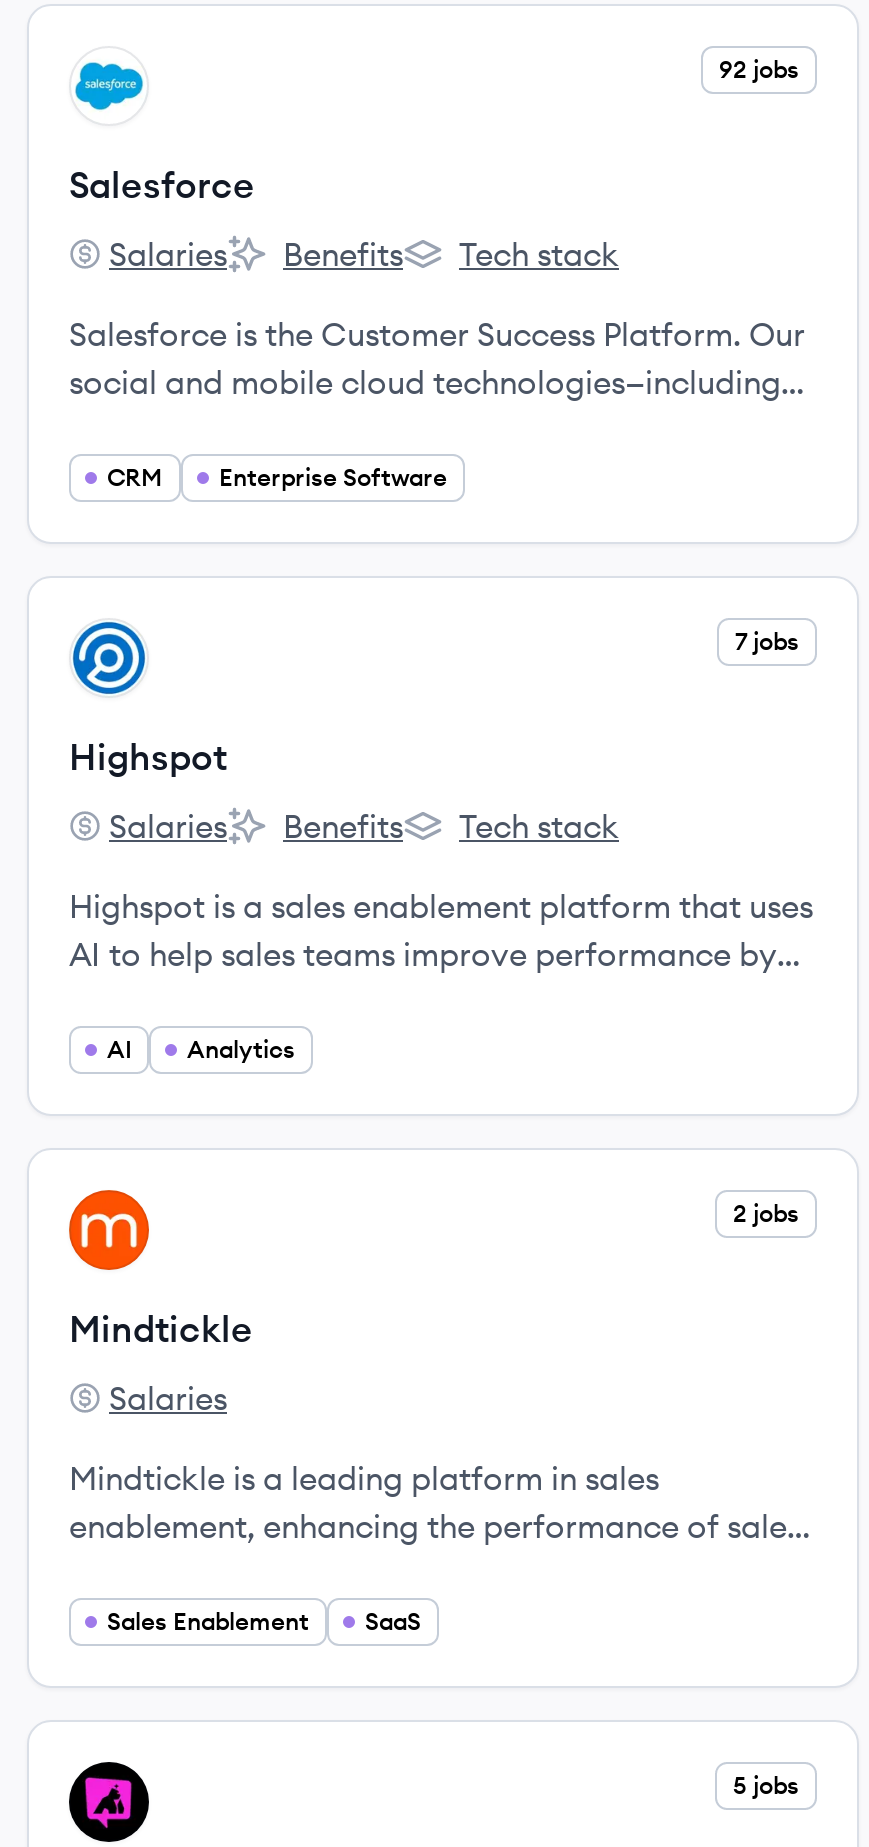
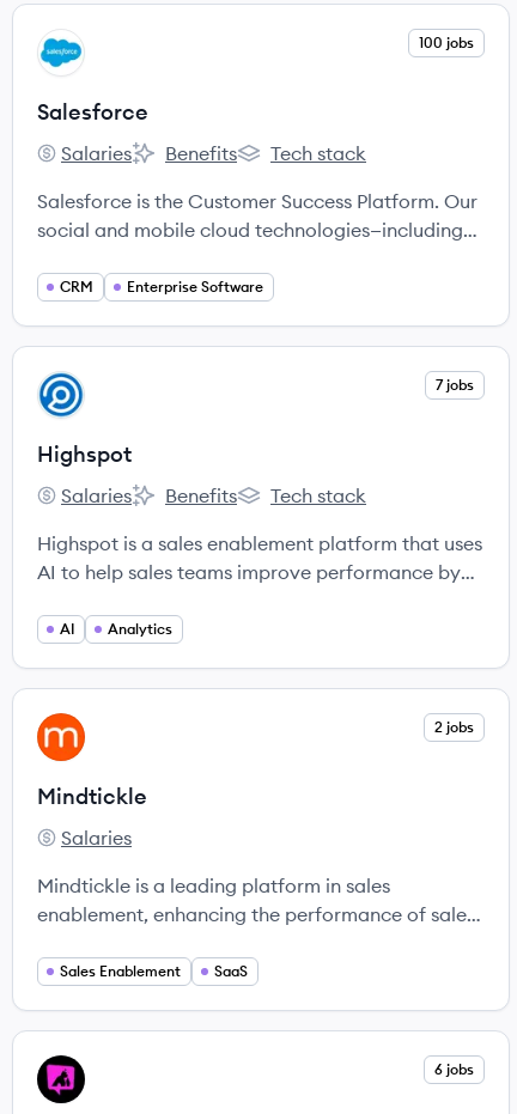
[719,54,799,84] 92 jobs -> [419,34,474,51] 100 jobs
[733,1770,799,1800] 5 jobs -> [434,1060,474,1078] 6 jobs

